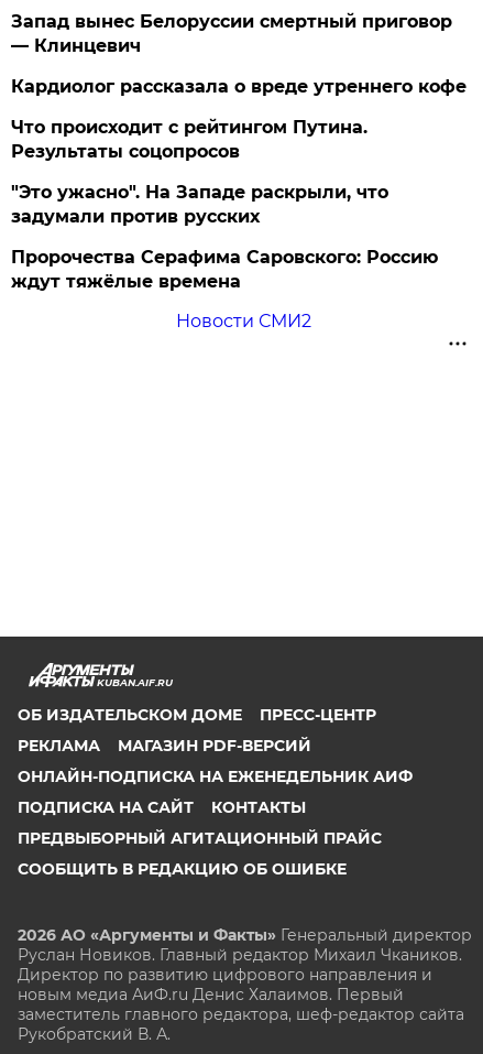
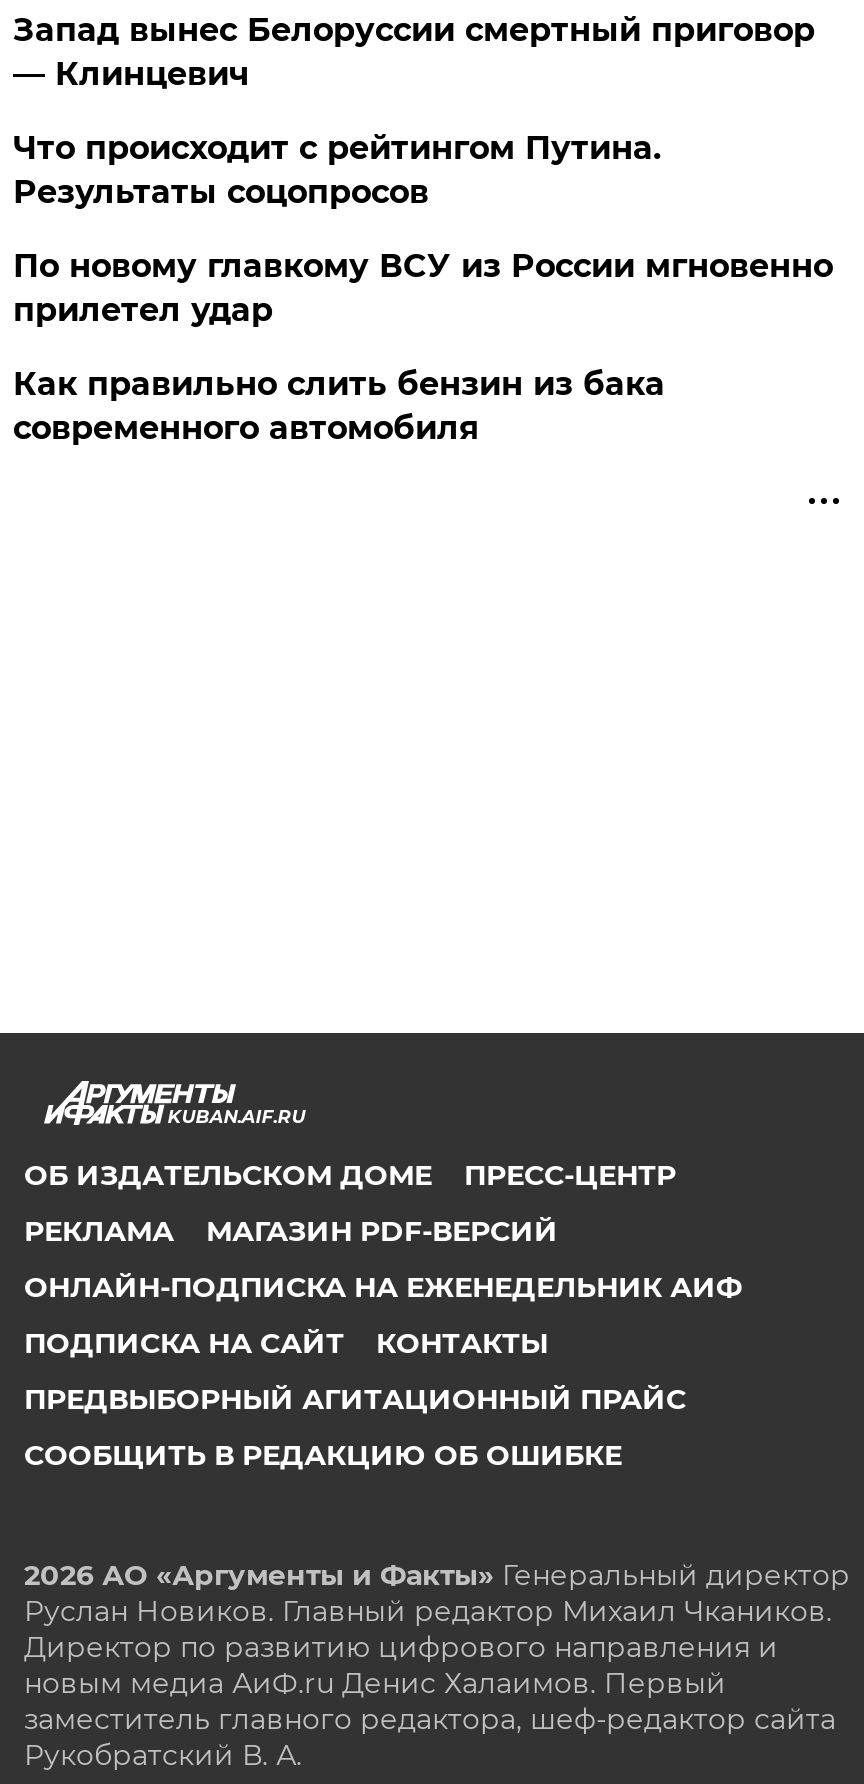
[11,76,467,97] Кардиолог рассказала о вреде утреннего кофе -> none
[11,182,438,332] "Это ужасно". На Западе раскрыли, что | задумали против русских | Пророчества Серафима Саровского: Россию | ждут тяжёлые времена | Новости СМИ2 -> [13,247,833,447] По новому главкому ВСУ из России мгновенно | прилетел удар | Как правильно слить бензин из бака | современного автомобиля

